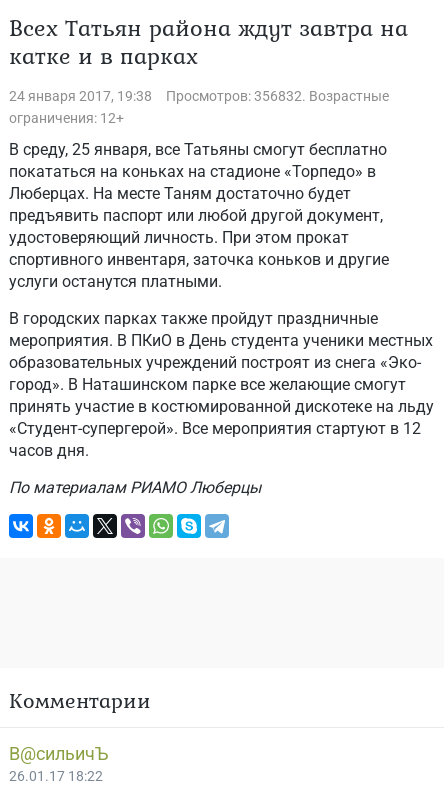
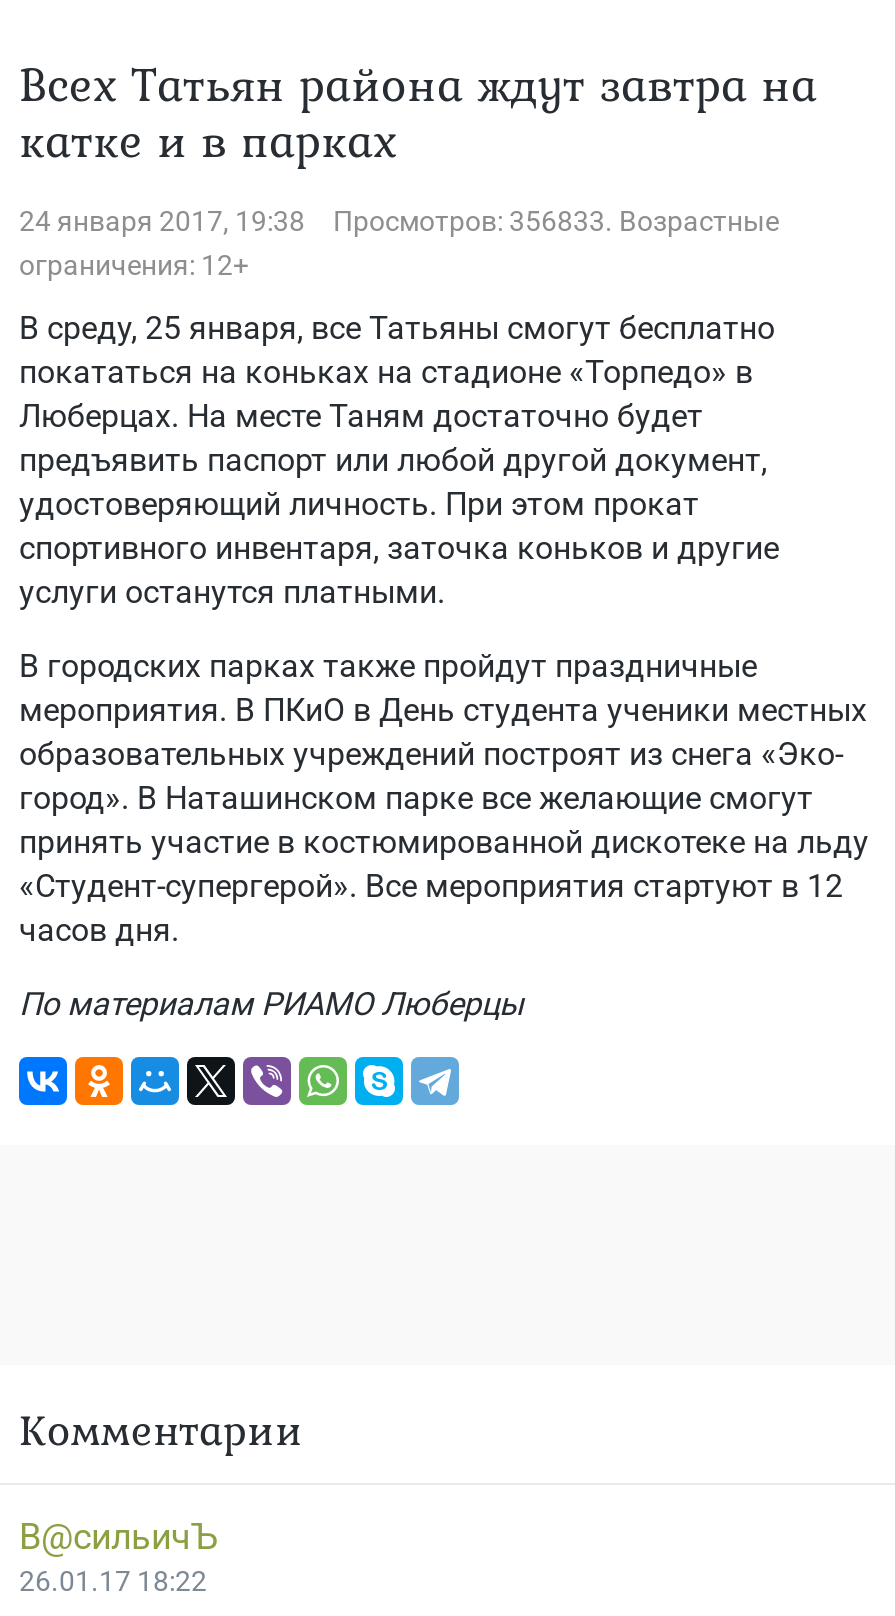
[166,88,389,104] Просмотров: 356832. Возрастные -> [333,205,779,237] Просмотров: 356833. Возрастные

